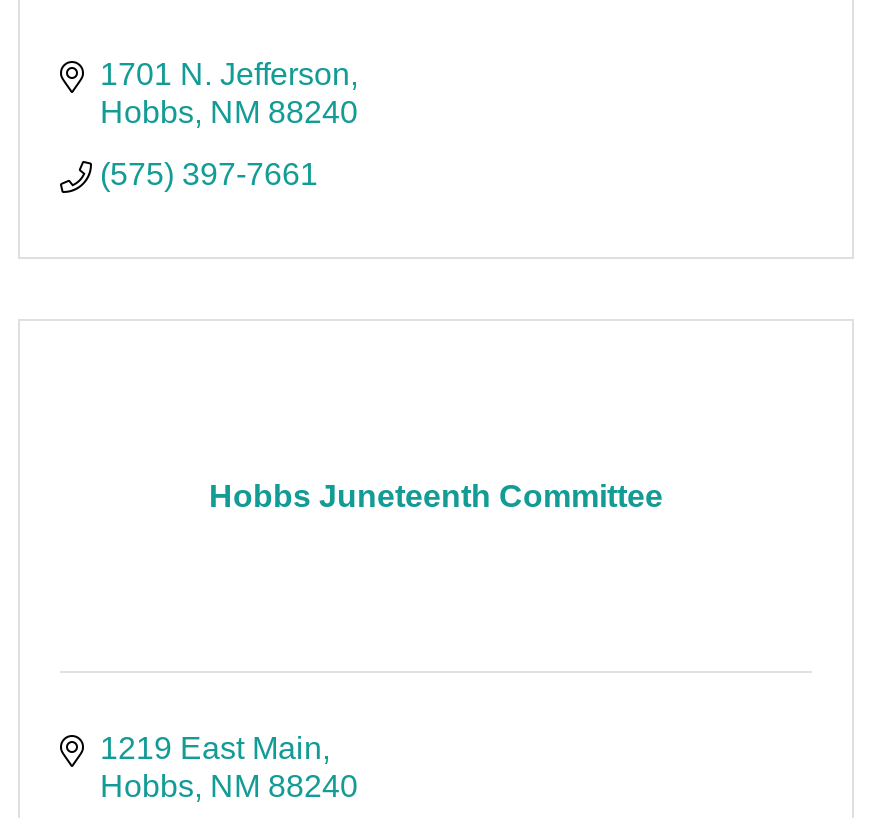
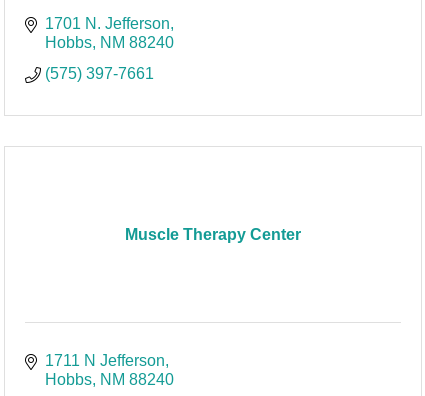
[209,479,663,513] Hobbs Juneteenth Committee -> [125,226,301,243] Muscle Therapy Center
[100,731,322,765] 1219 East Main -> [45,352,165,369] 1711 N Jefferson

